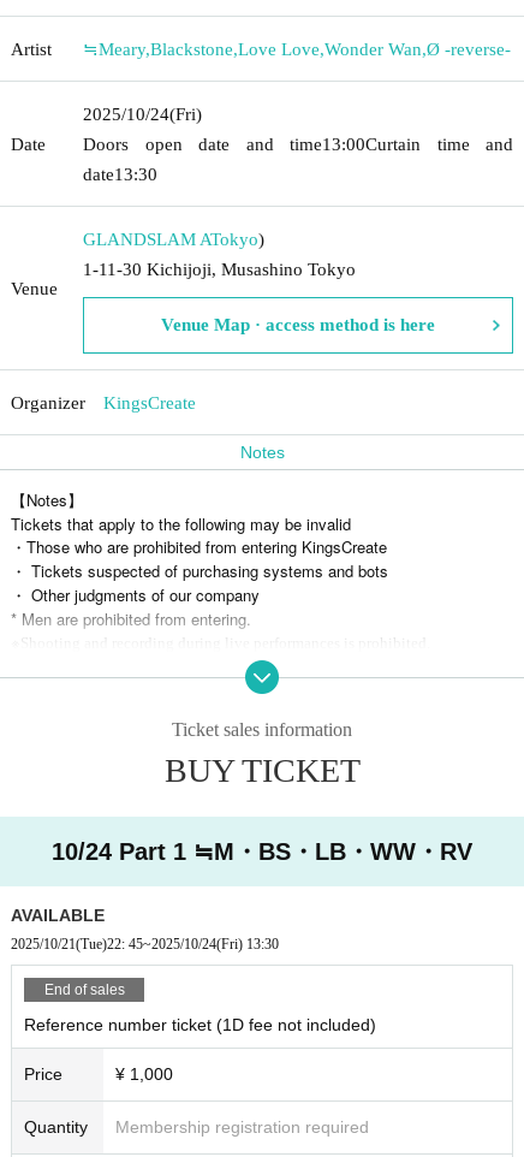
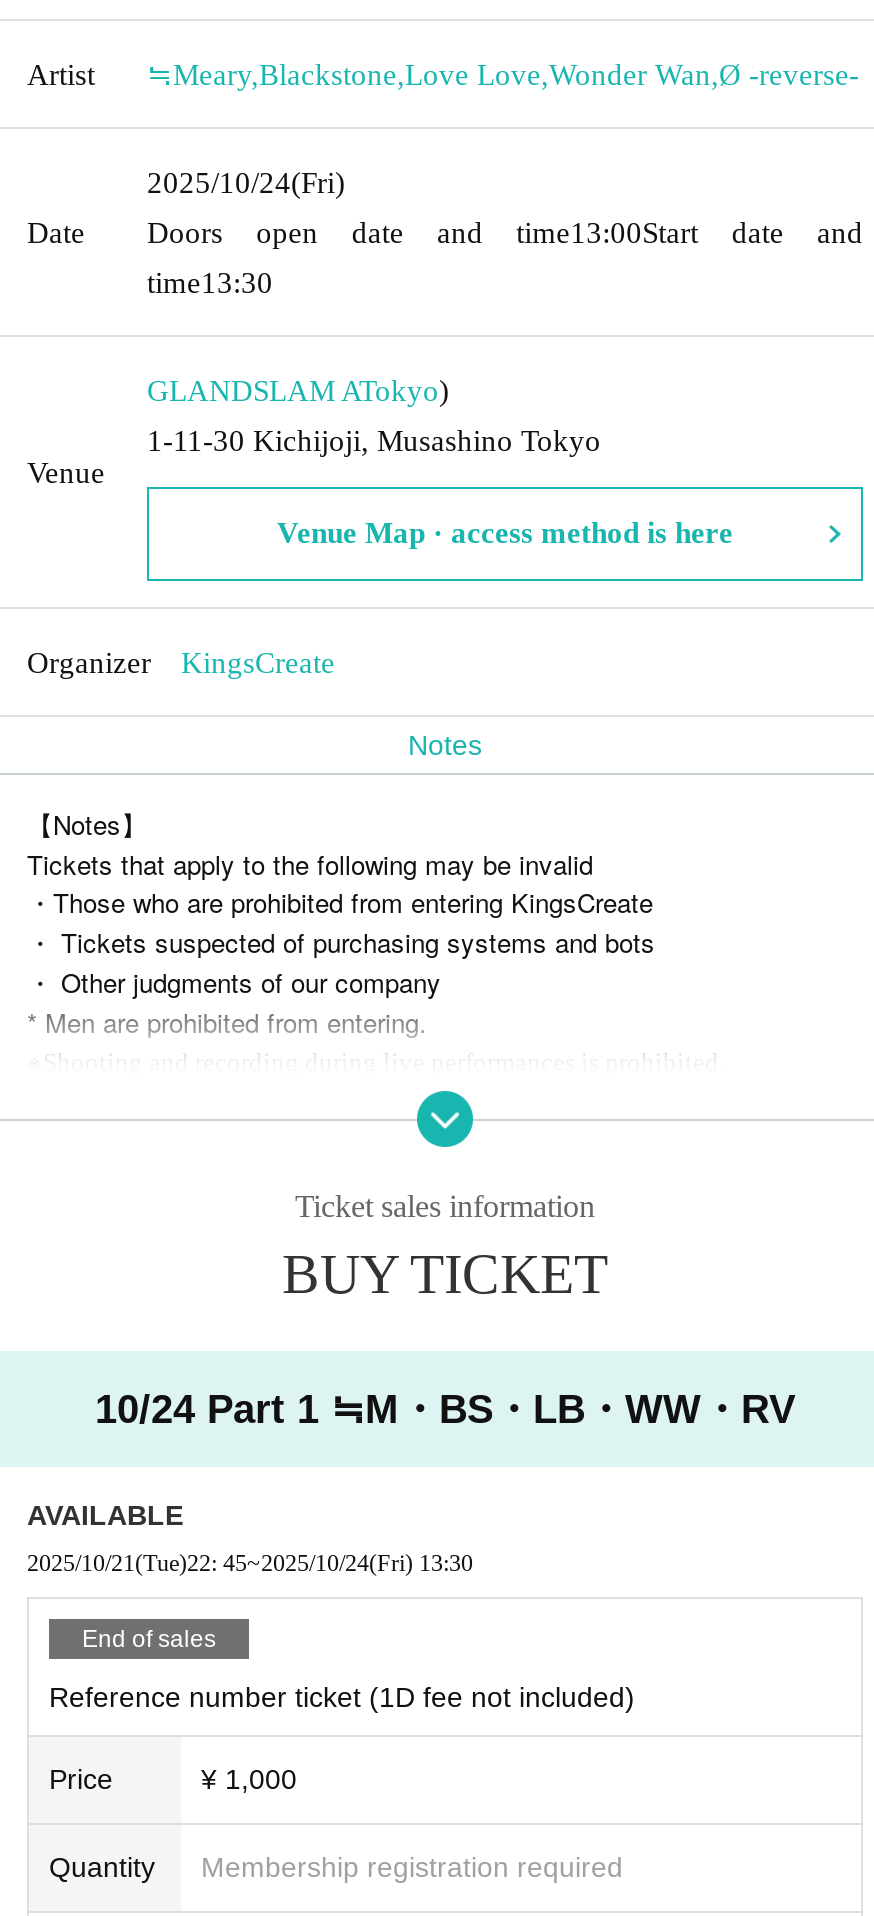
[83,134,513,153] Doors open date and time13:00Curtain time and -> [147,216,863,248] Doors open date and time13:00Start date and
[83,164,175,183] date13:30 -> [147,266,303,298] time13:30

